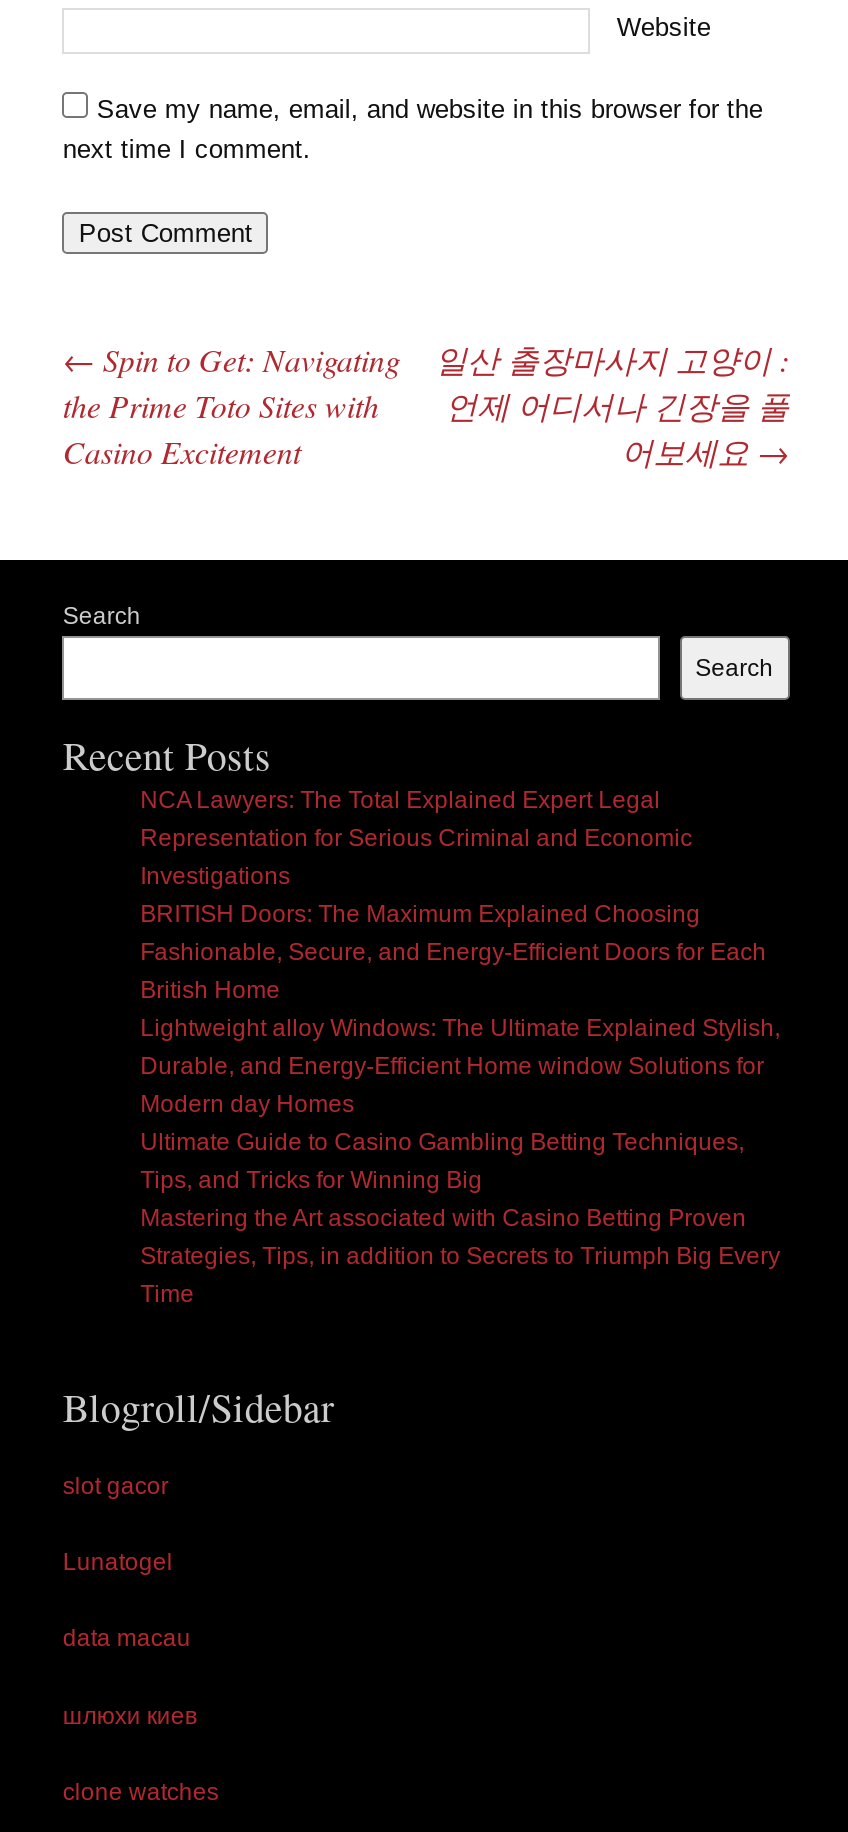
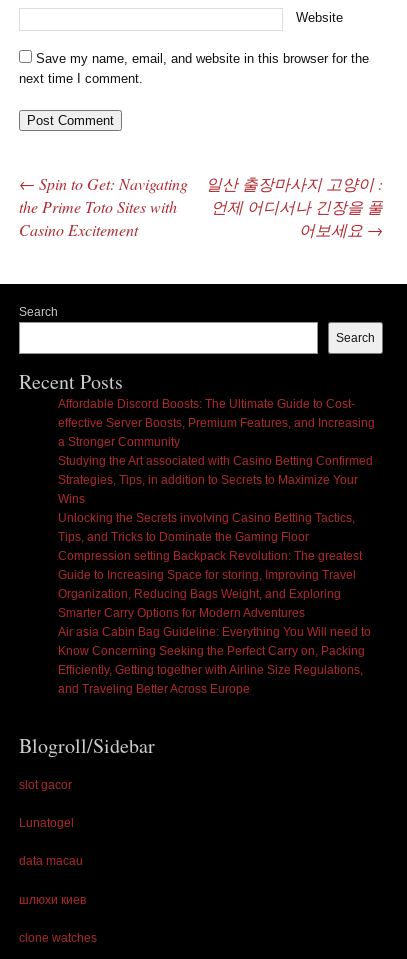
[140,786,780,1308] NCA Lawyers: The Total Explained Expert Legal | Representation for Serious Criminal and Economic | Investigations | BRITISH Doors: The Maximum Explained Choosing | Fashionable, Secure, and Energy-Efficient Doors for Each | British Home | Lightweight alloy Windows: The Ultimate Explained Stylish, | Durable, and Energy-Efficient Home window Solutions for | Modern day Homes | Ultimate Guide to Casino Gambling Betting Techniques, | Tips, and Tricks for Winning Big | Mastering the Art associated with Casino Betting Proven | Strategies, Tips, in addition to Secrets to Triumph Big Every | Time -> [58,397,375,696] Affordable Discord Boosts: The Ultimate Guide to Cost- | effective Server Boosts, Premium Features, and Increasing | a Stronger Community | Studying the Art associated with Casino Betting Confirmed | Strategies, Tips, in addition to Secrets to Maximize Your | Wins | Unlocking the Secrets involving Casino Betting Tactics, | Tips, and Tricks to Dominate the Gaming Floor | Compression setting Backpack Revolution: The greatest | Guide to Increasing Space for storing, Improving Travel | Organization, Reducing Bags Weight, and Exploring | Smarter Carry Options for Modern Adventures | Air asia Cabin Bag Guideline: Everything You Will need to | Know Concerning Seeking the Perfect Carry on, Packing | Efficiently, Getting together with Airline Size Regulations, | and Traveling Better Across Europe

